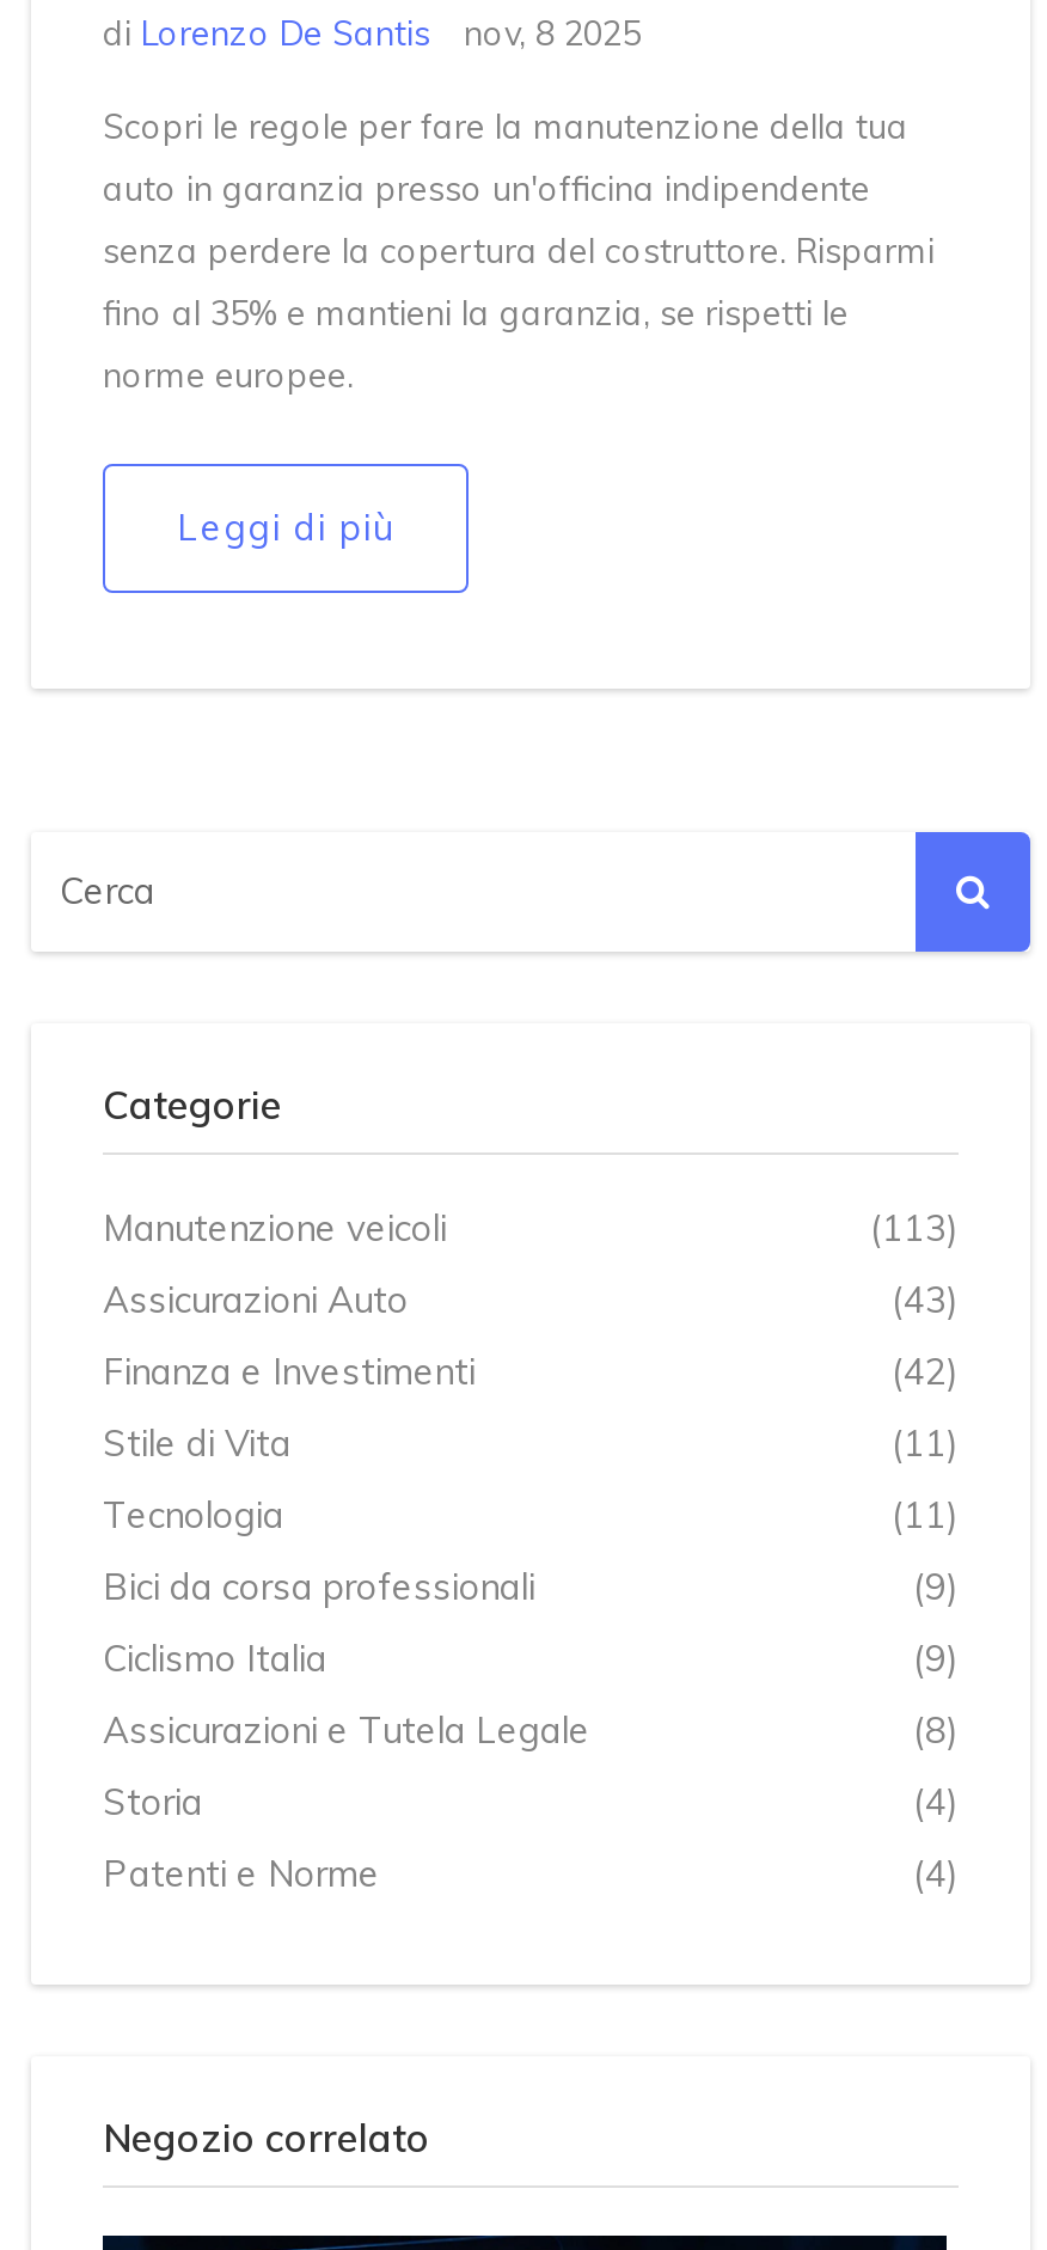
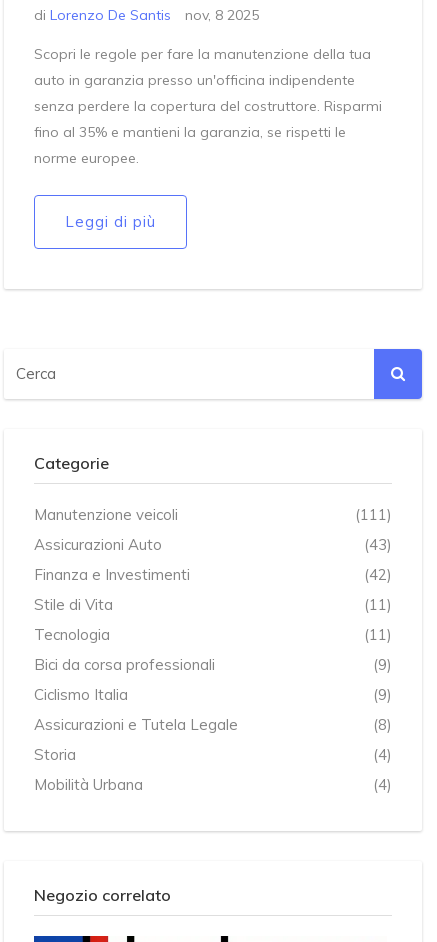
[870,1205,959,1250] (113) -> [355,505,392,524] (111)
[103,1850,380,1896] Patenti e Norme -> [34,775,143,794] Mobilità Urbana

